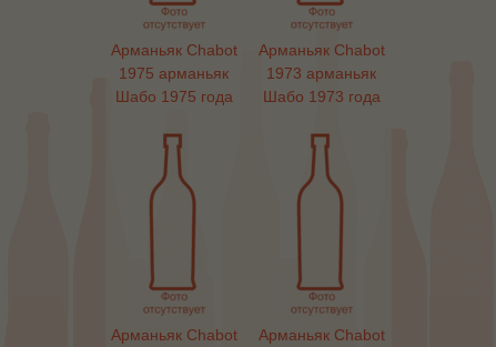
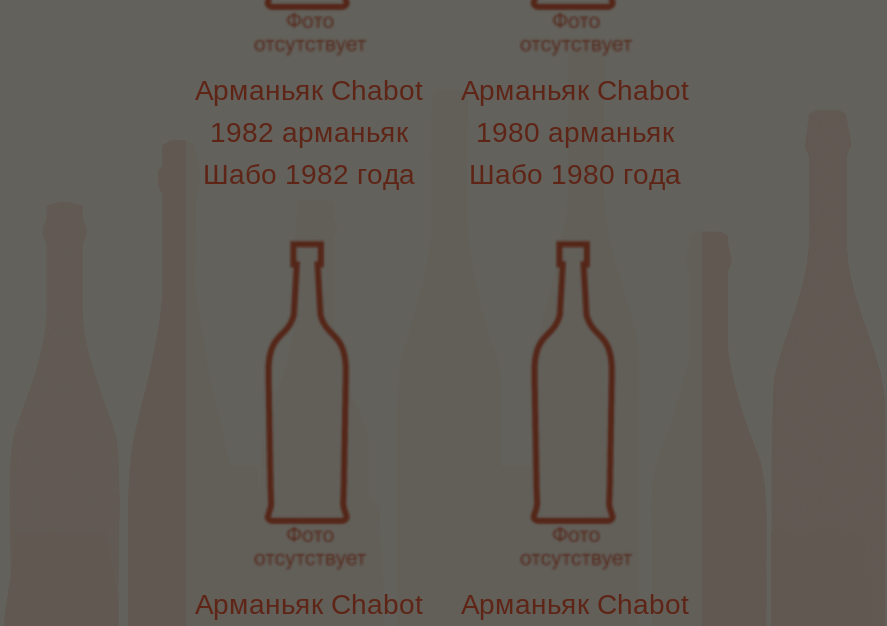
[119,64,229,82] 1975 арманьяк -> [210,116,408,148] 1982 арманьяк
[266,64,376,82] 1973 арманьяк -> [476,116,674,148] 1980 арманьяк
[115,88,232,105] Шабо 1975 года -> [203,158,415,190] Шабо 1982 года
[262,88,380,105] Шабо 1973 года -> [469,158,681,190] Шабо 1980 года

